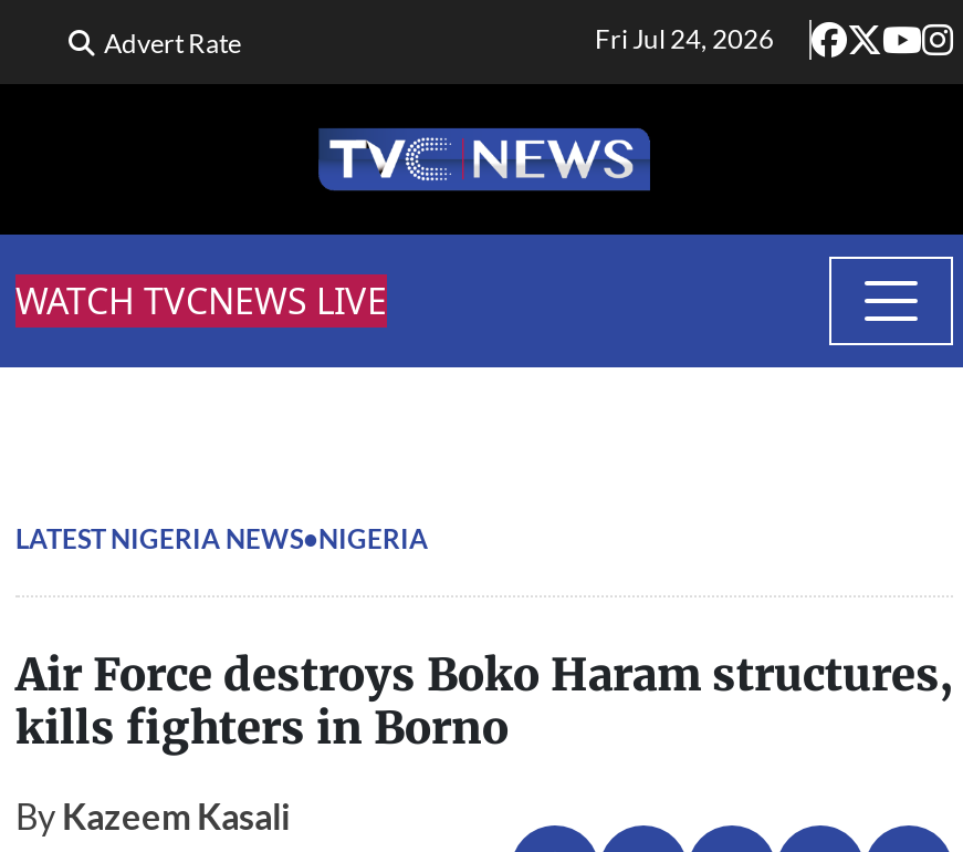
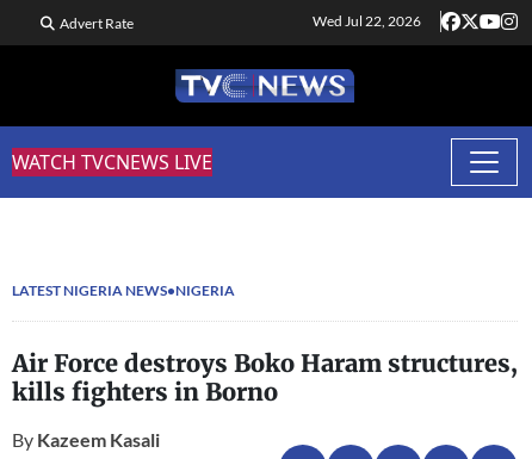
[595,22,774,55] Fri Jul 24, 2026 -> [313,12,421,30] Wed Jul 22, 2026

